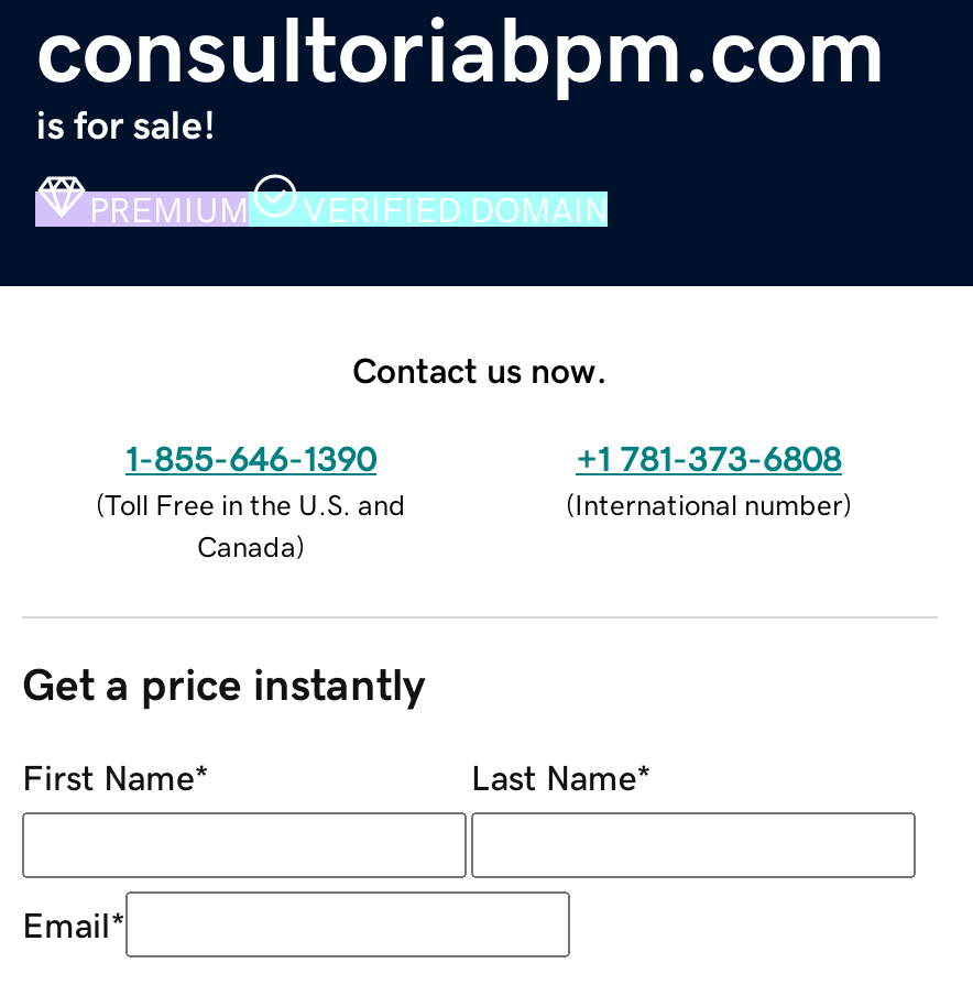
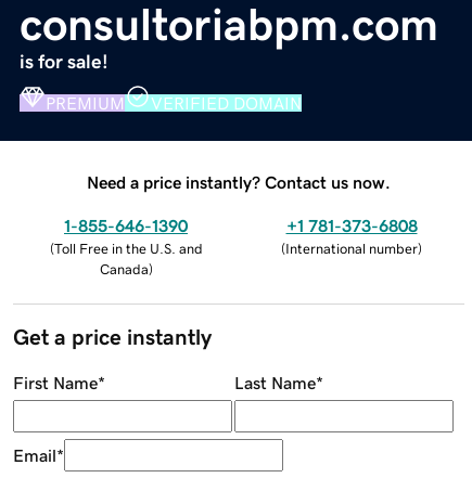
[352,351,608,387] Contact us now. -> [87,173,391,190] Need a price instantly? Contact us now.

